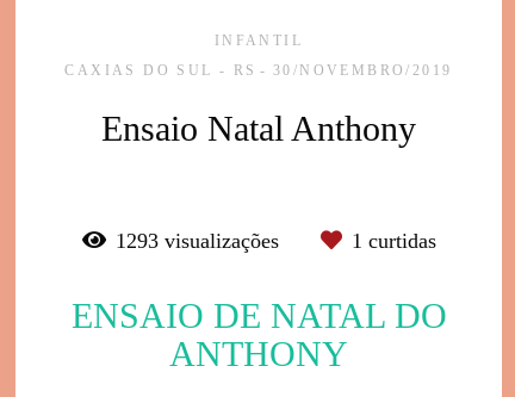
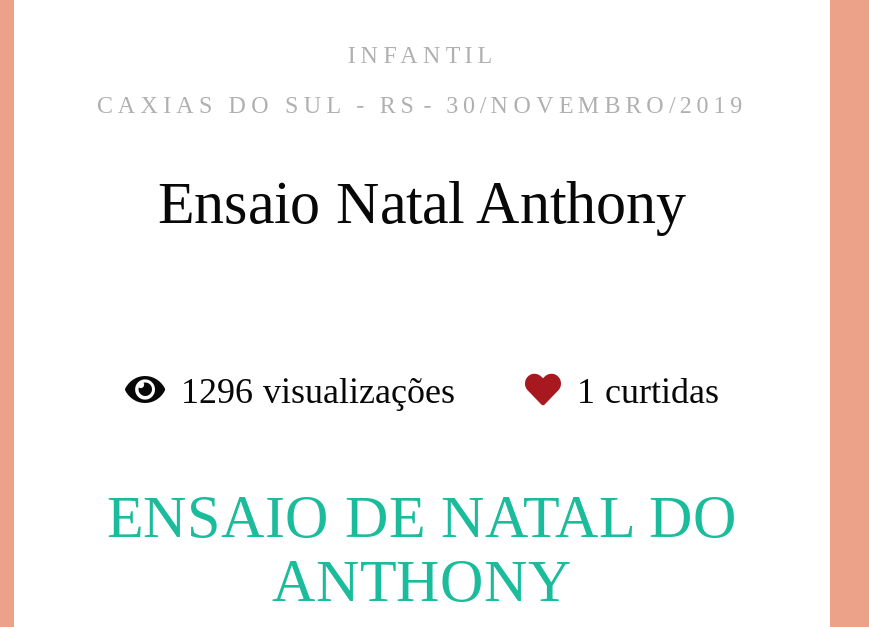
[115,229,284,252] 1293 visualizações -> [181,370,465,410] 1296 visualizações

